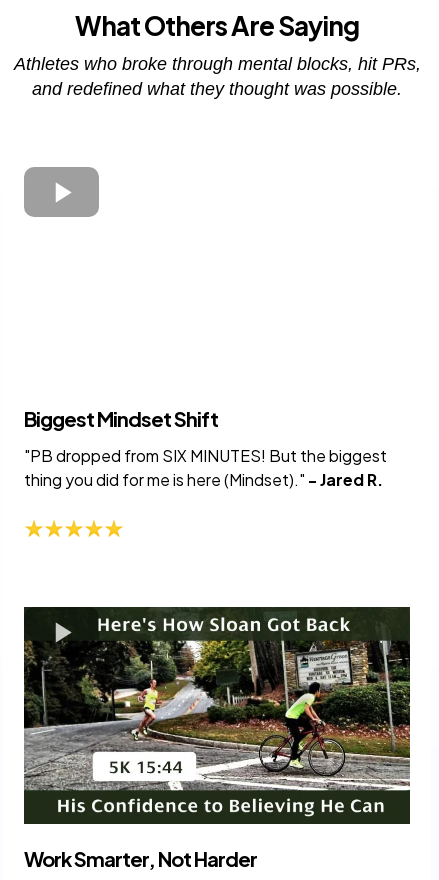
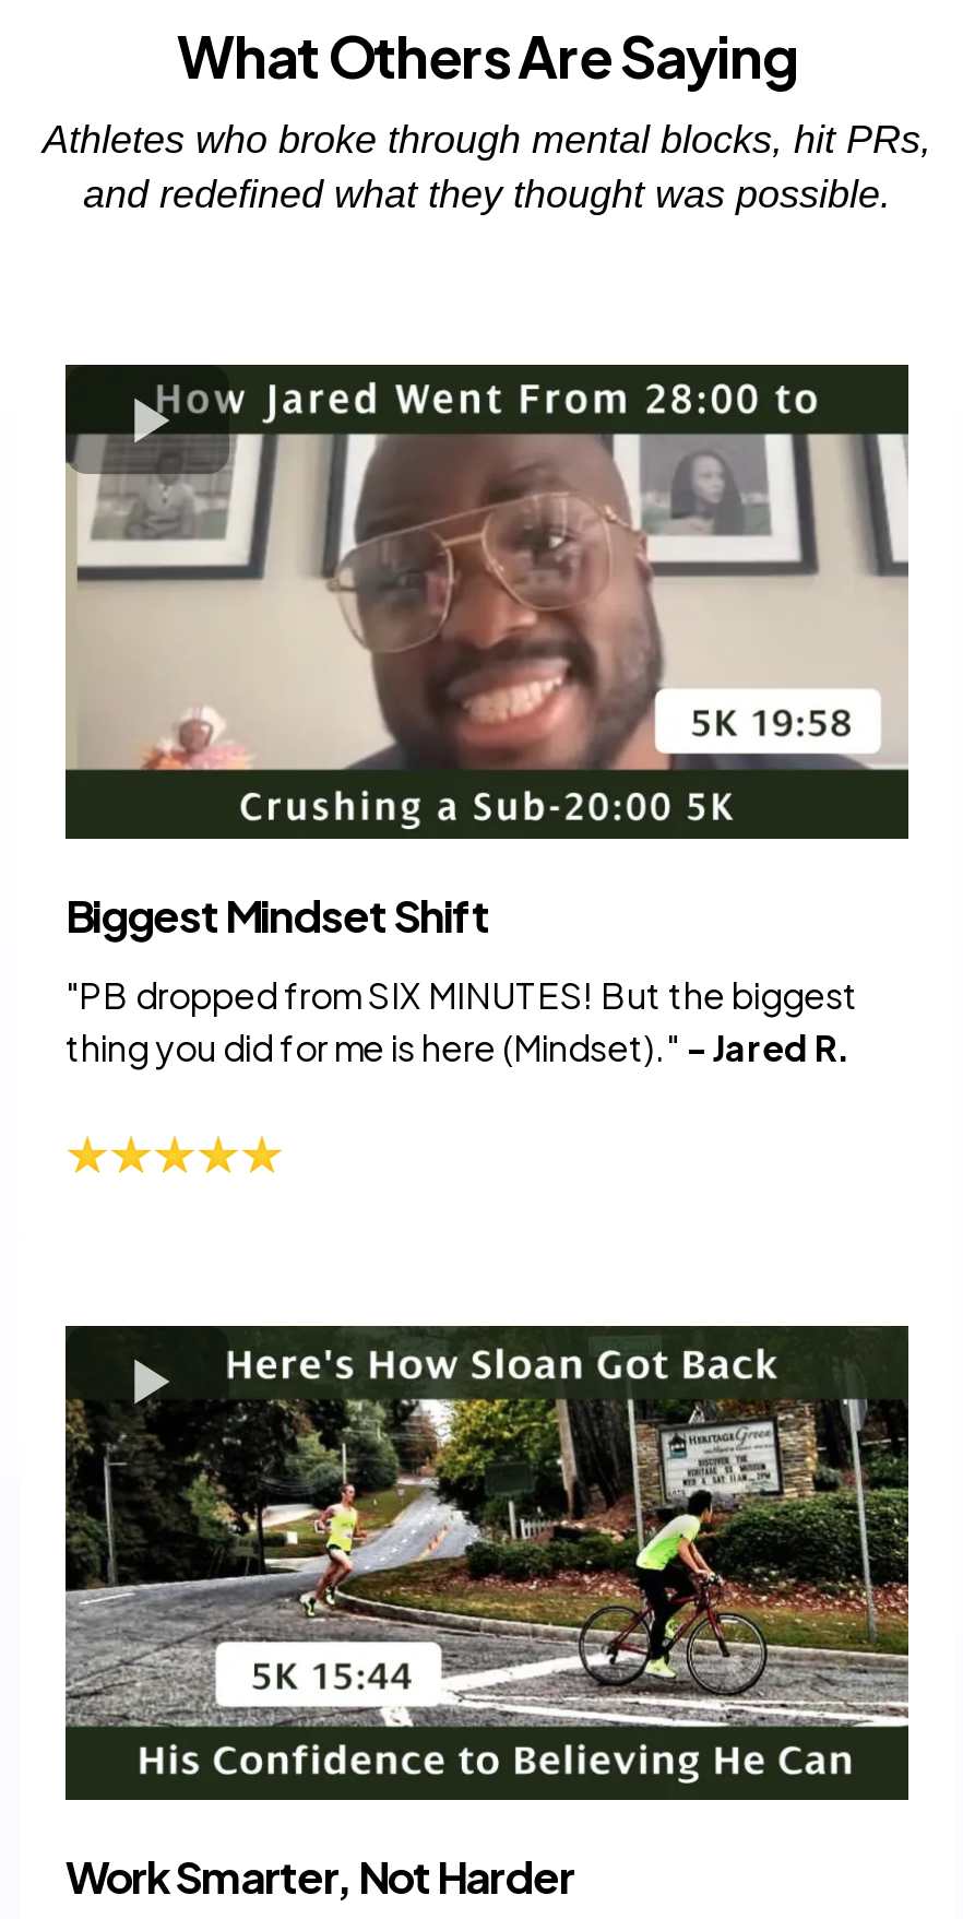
none -> [63,363,911,841] [image]

